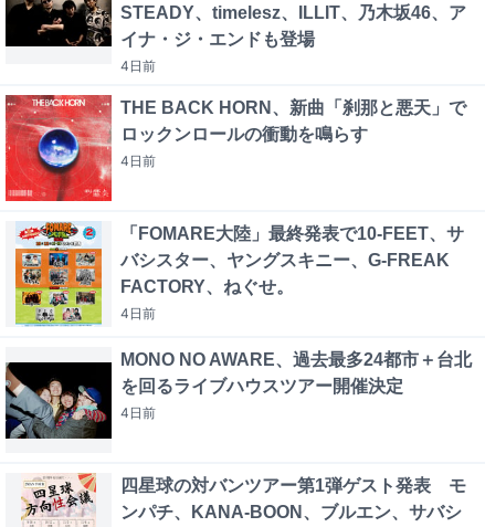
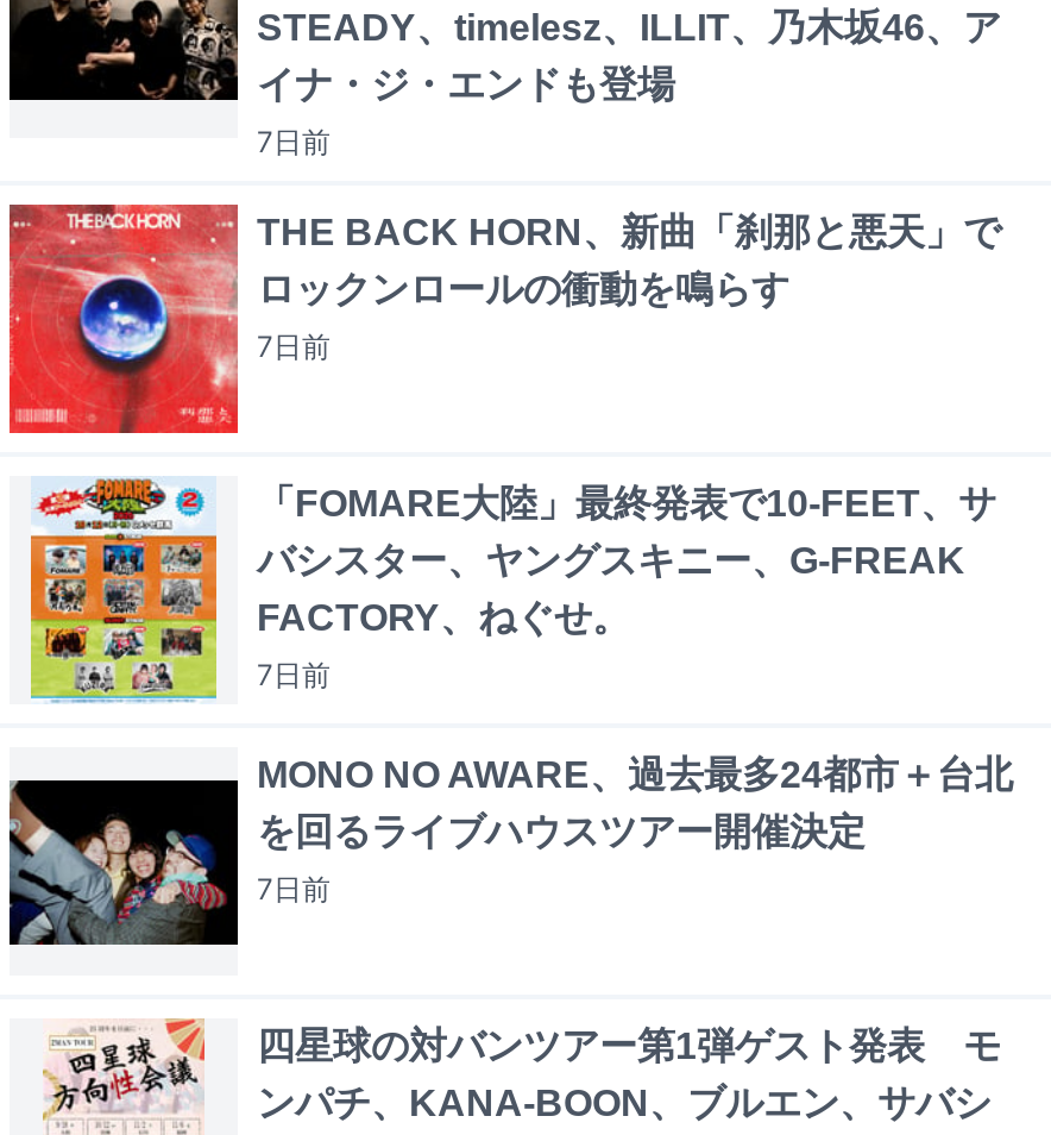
[120,58,156,75] 4日前 -> [257,125,331,161] 7日前
[120,153,156,170] 4日前 -> [257,330,331,365] 7日前
[120,305,156,322] 4日前 -> [257,658,331,694] 7日前
[120,405,156,421] 4日前 -> [257,872,331,908] 7日前

